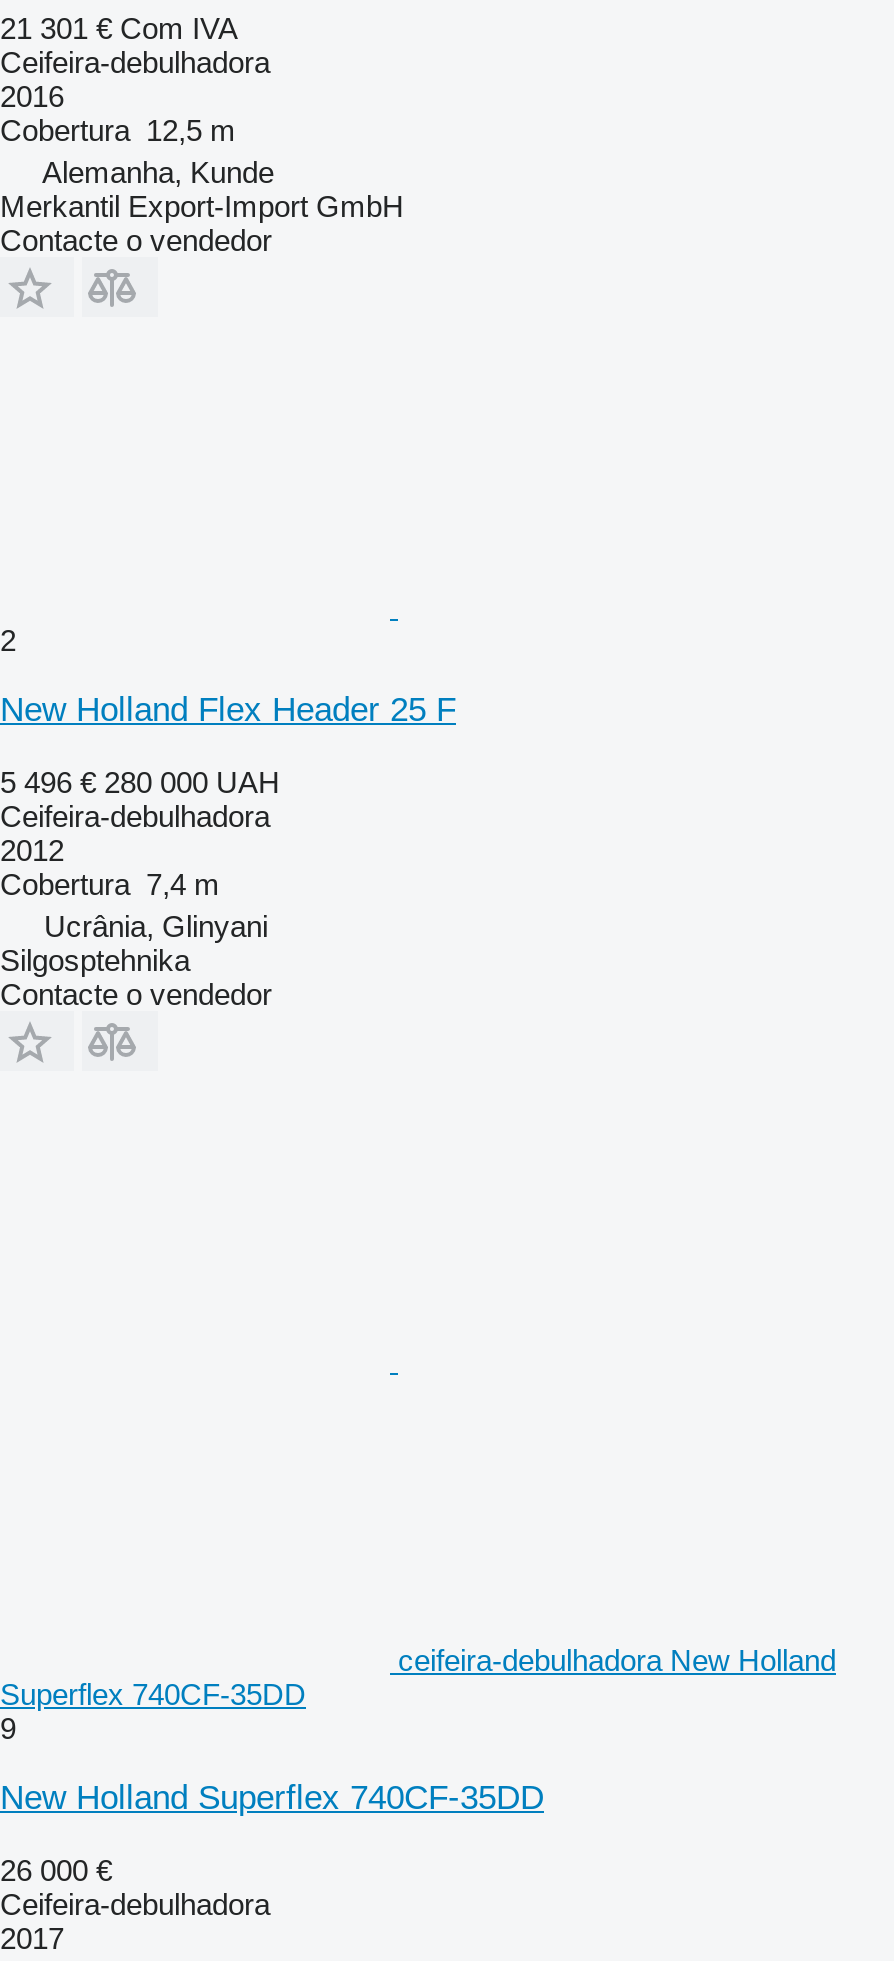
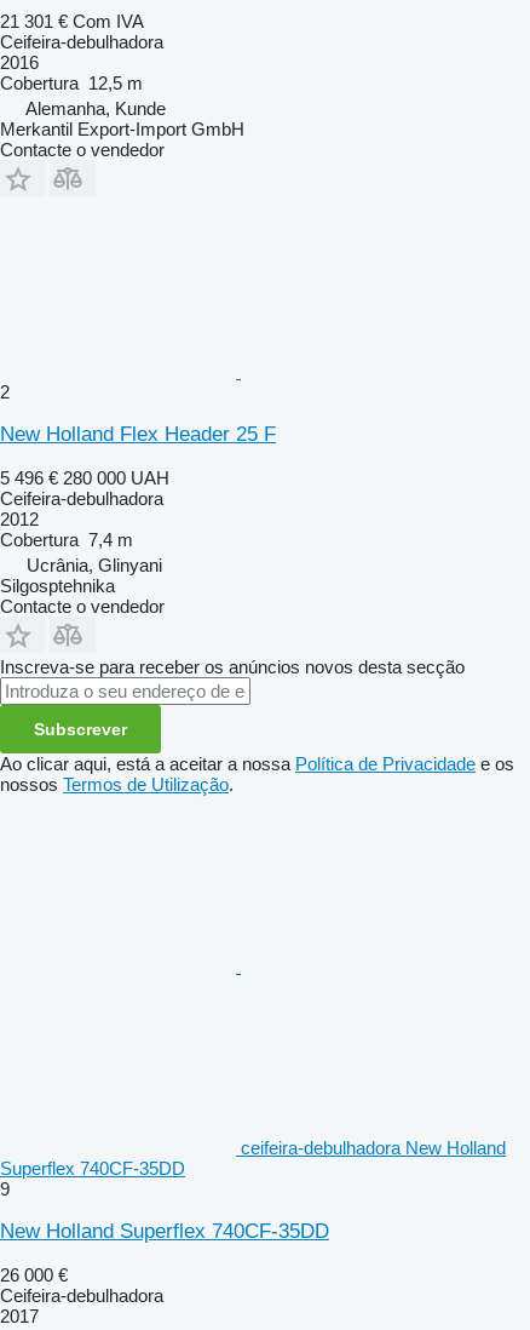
none -> [0,657,514,795] Inscreva-se para receber os anúncios novos desta secção | Subscrever | Ao clicar aqui, está a aceitar a nossa Política de Privacidade e os | nossos Termos de Utilização.

